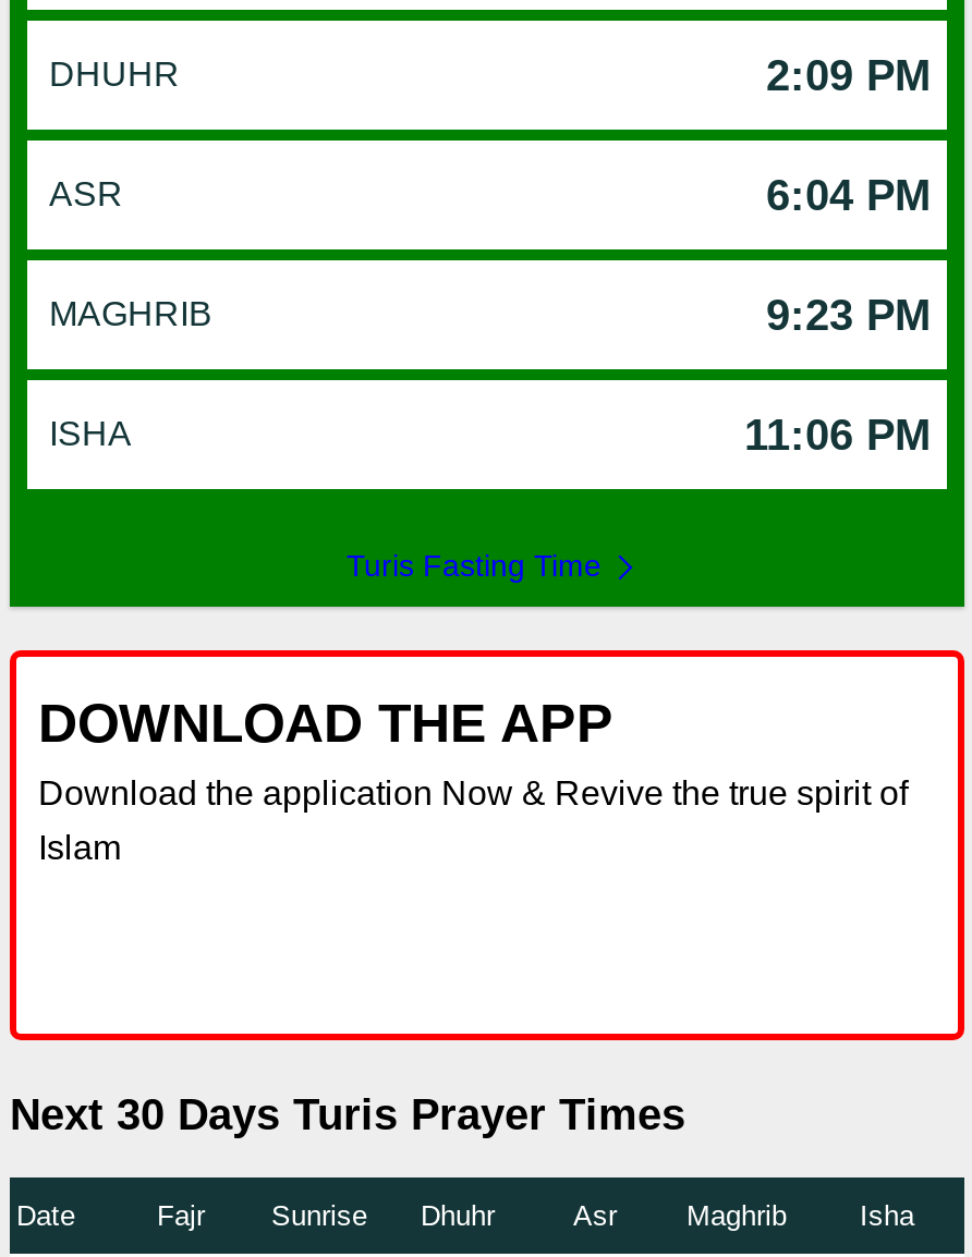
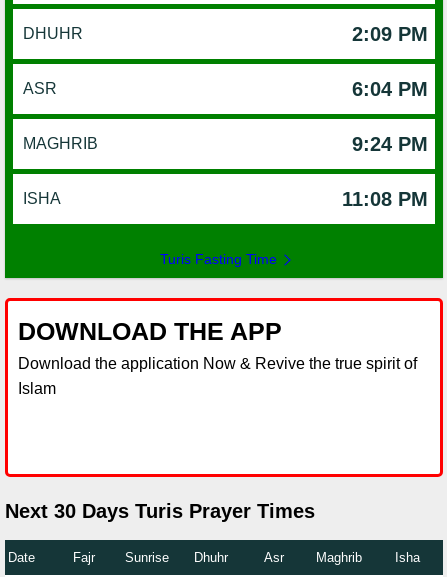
[766,291,932,339] 9:23 PM -> [352,133,428,155] 9:24 PM
[744,411,932,459] 11:06 PM -> [342,188,428,210] 11:08 PM

